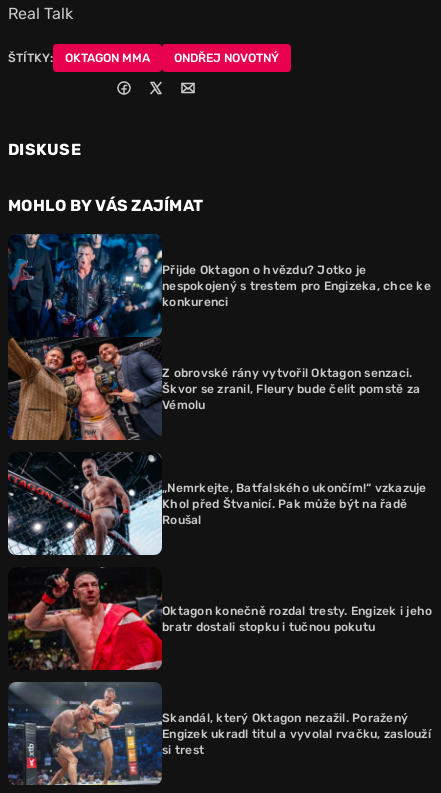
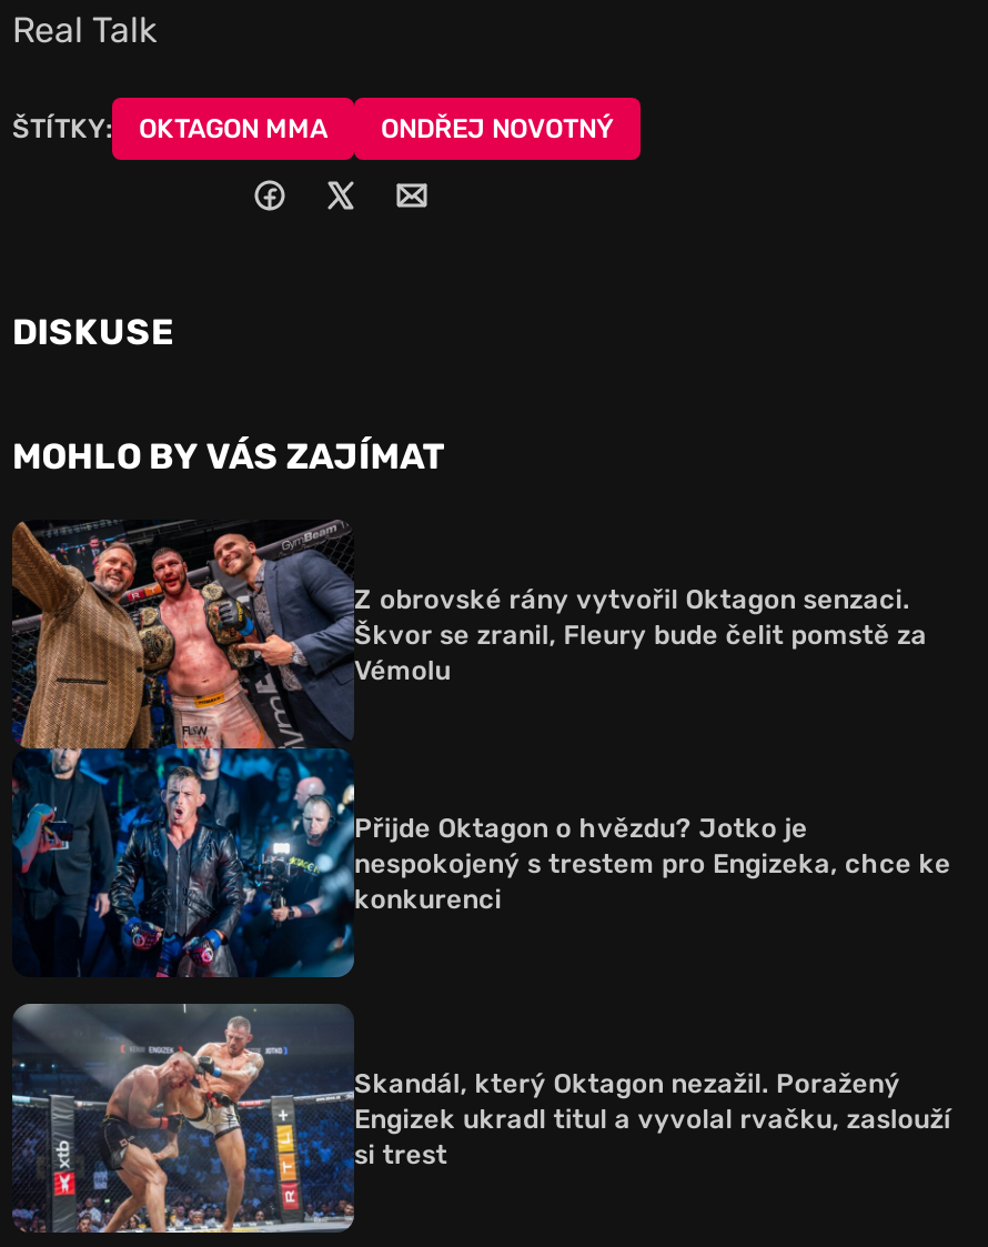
moved [162,262,431,308] -> [354,812,951,914]: Přijde Oktagon o hvězdu? Jotko je | nespokojený s trestem pro Engizeka, chce ke | konkurenci
moved [8,337,420,441] -> [12,520,927,751]: [image] | Z obrovské rány vytvořil Oktagon senzaci. | Škvor se zranil, Fleury bude čelit pomstě za | Vémolu
[7,454,426,556] [image] | „Nemrkejte, Batfalského ukončím!“ vzkazuje | Khol před Štvanicí. Pak může být na řadě | Roušal -> none
[7,568,432,671] [image] | Oktagon konečně rozdal tresty. Engizek i jeho | bratr dostali stopku i tučnou pokutu -> none

